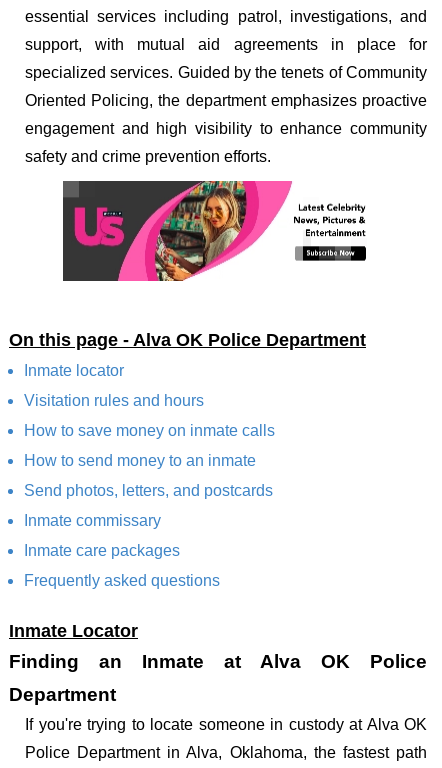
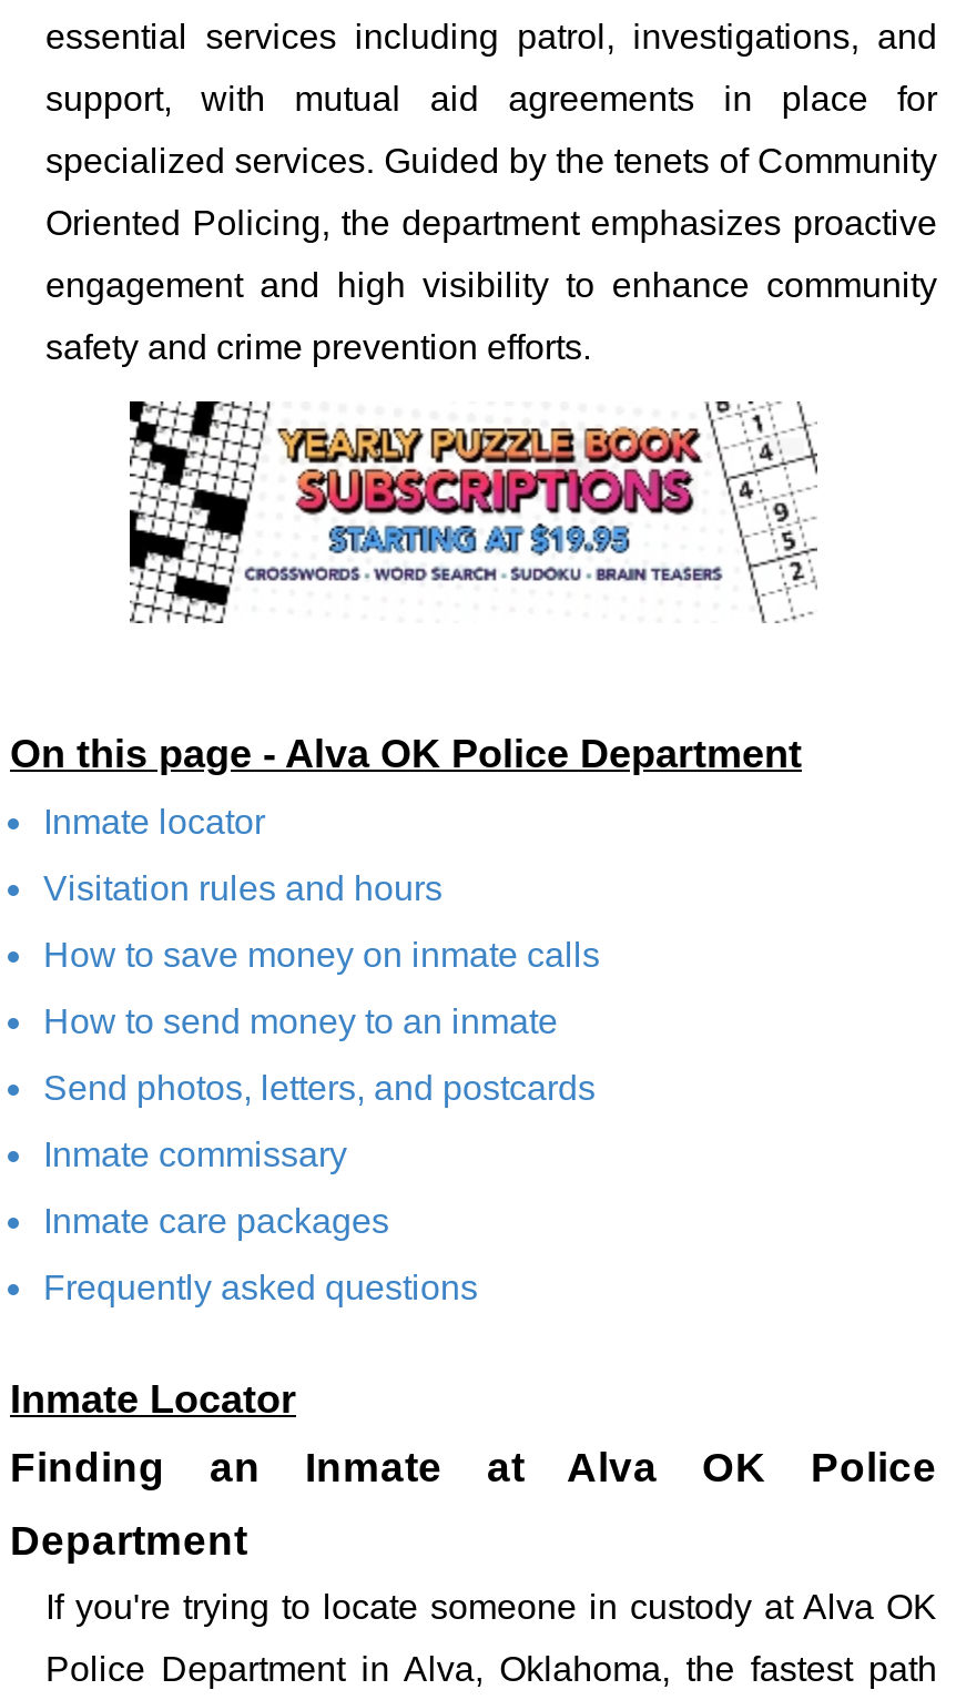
[62,180,373,282] [image] -> [128,399,820,623] [image]

